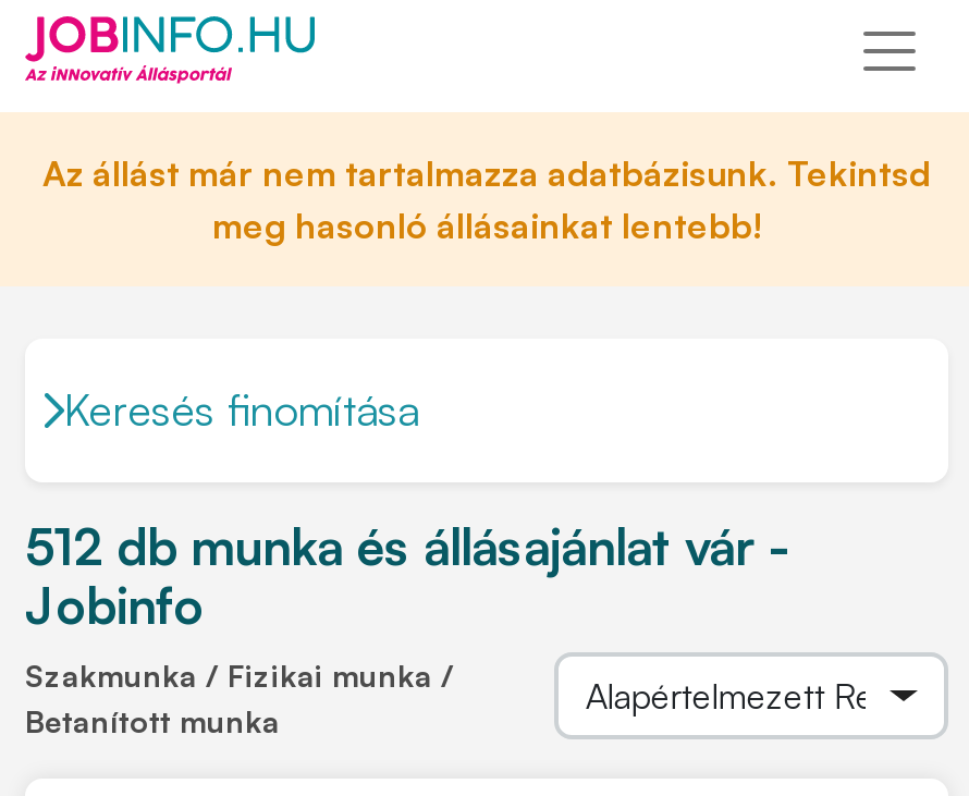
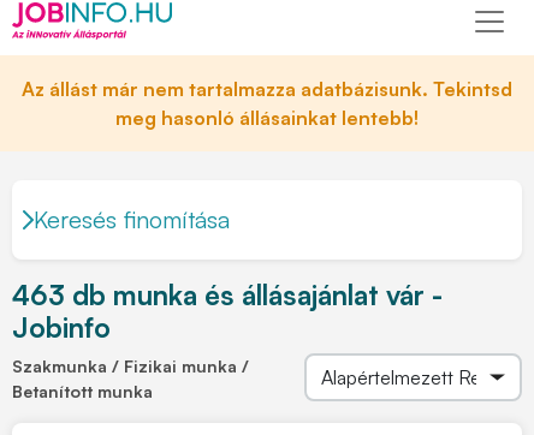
[25,515,787,578] 512 db munka és állásajánlat vár - -> [12,278,443,312] 463 db munka és állásajánlat vár -

